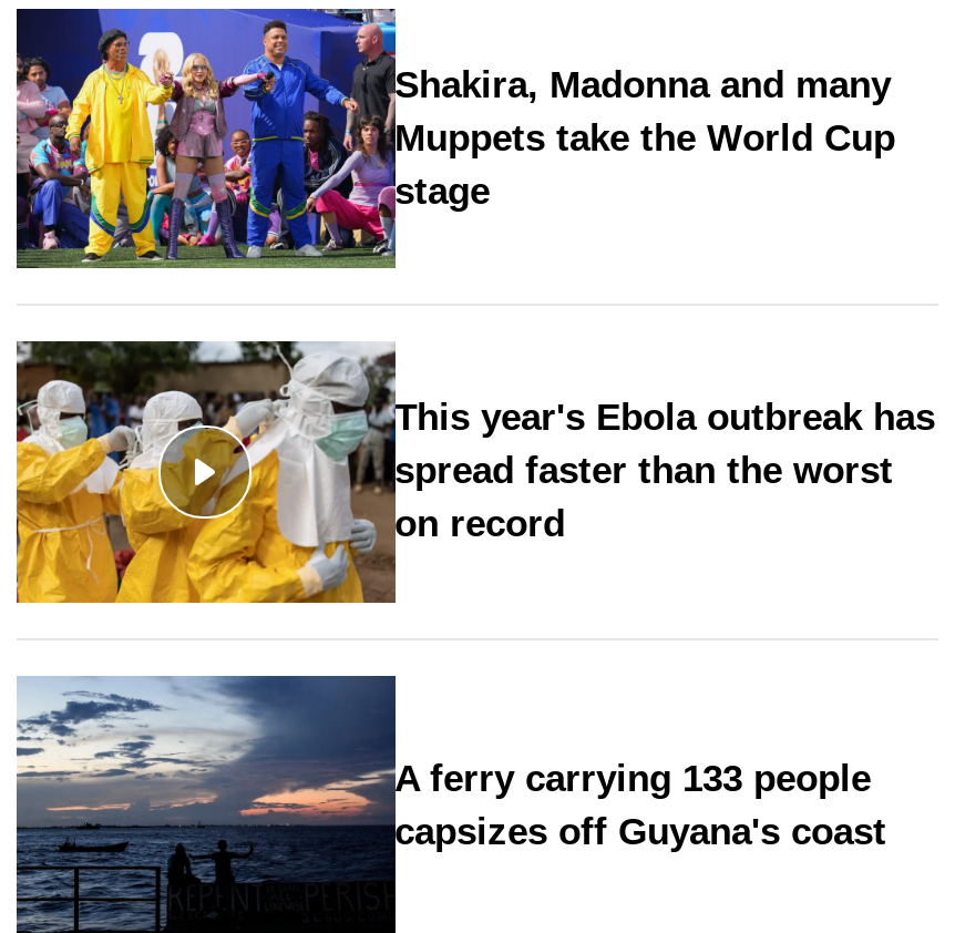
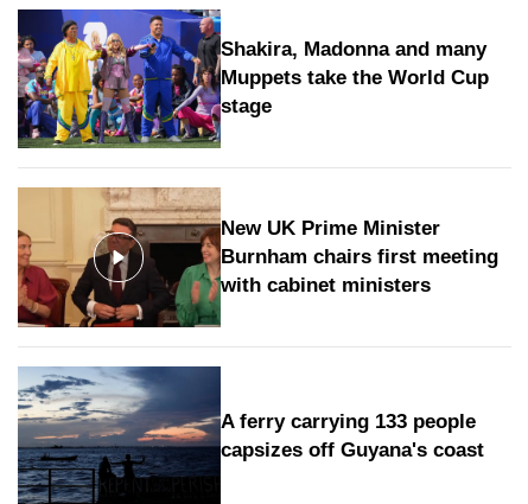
[14,339,935,605] [image] | This year's Ebola outbreak has | spread faster than the worst | on record -> [17,186,498,328] [image] | New UK Prime Minister | Burnham chairs first meeting | with cabinet ministers

